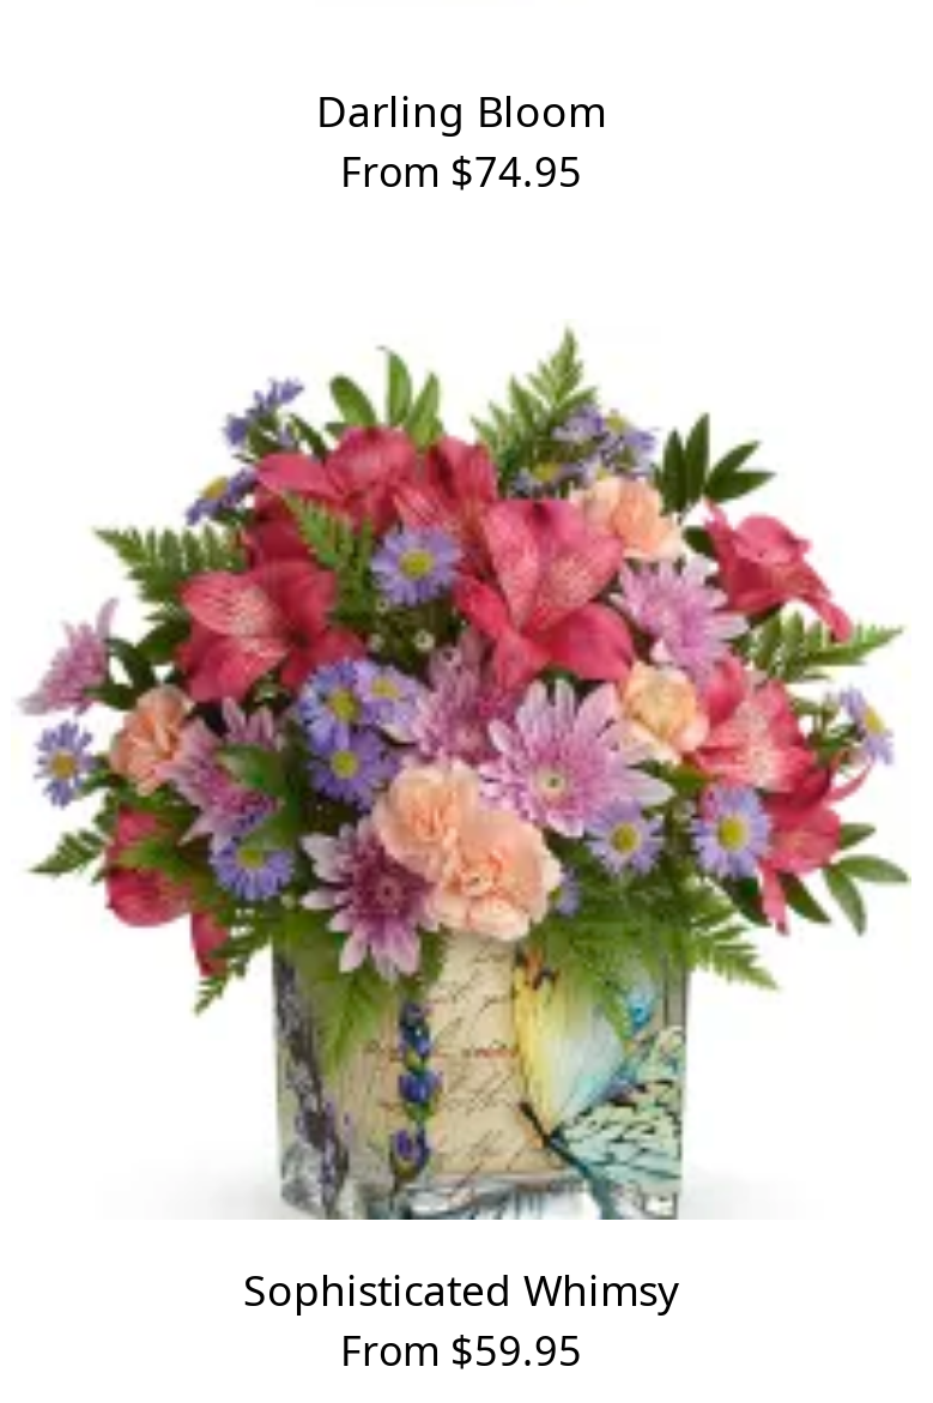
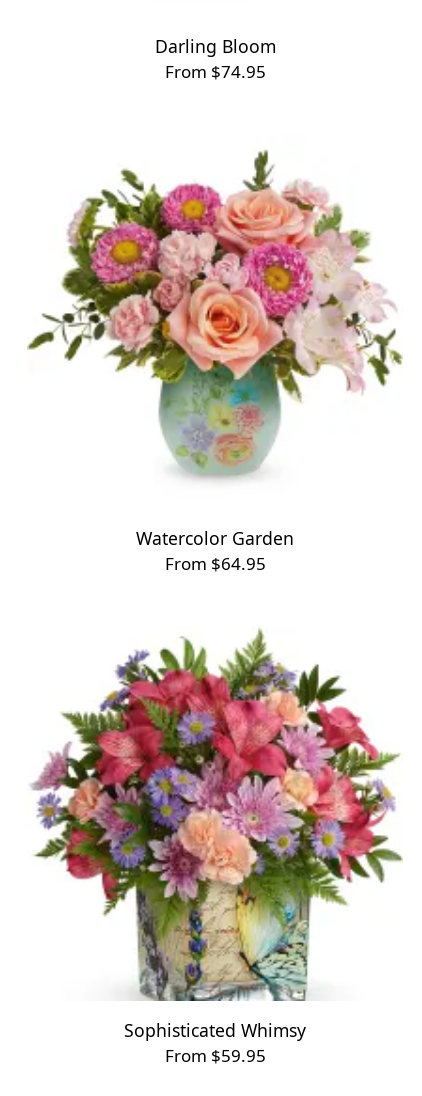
none -> [27,151,403,481] [image]
none -> [152,526,294,575] Watercolor Garden | From $64.95

